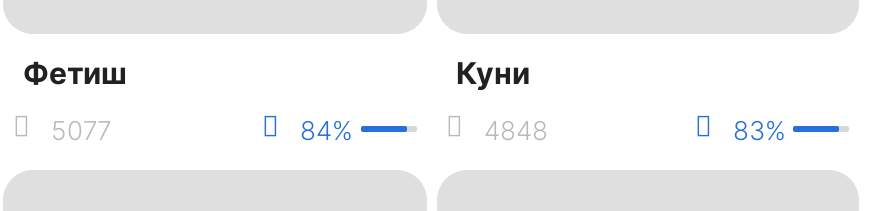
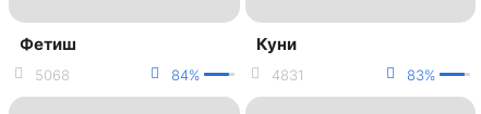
[51,113,111,145] 5077 -> [35,66,70,83] 5068
[484,113,548,145] 4848 -> [271,66,304,83] 4831

